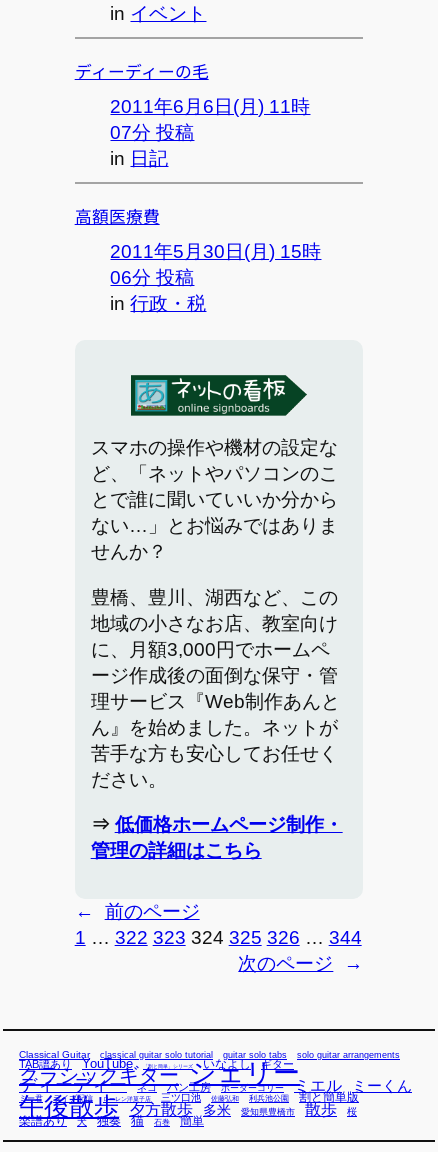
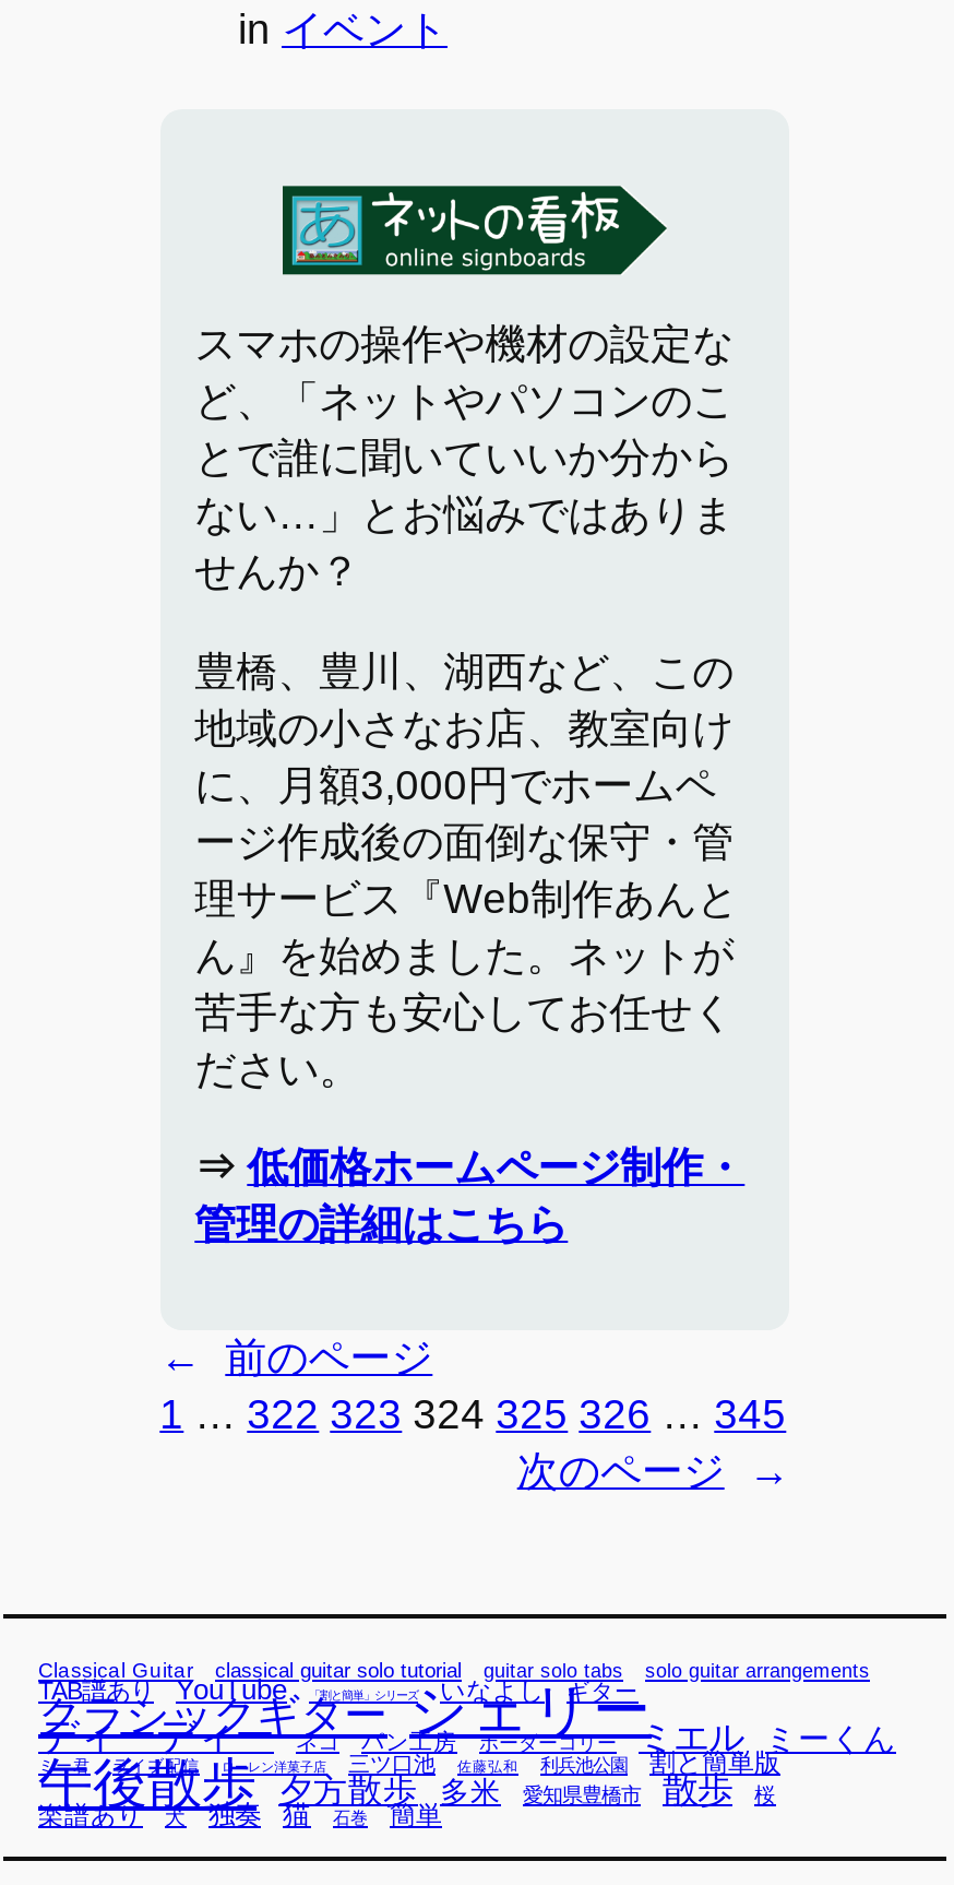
[75,59,321,314] ディーディーの毛 | 2011年6月6日(月) 11時 | 07分 投稿 | in日記 | 高額医療費 | 2011年5月30日(月) 15時 | 06分 投稿 | in行政・税 -> none
[75,927,362,948] 1 … 322 323 324 325 326 … 344 -> [160,1391,786,1437] 1 … 322 323 324 325 326 … 345

